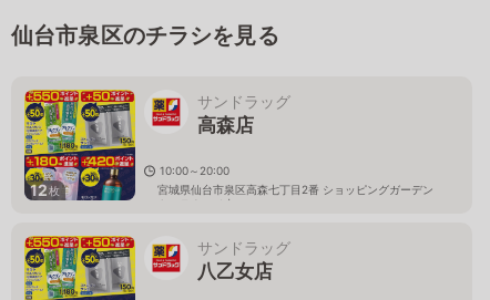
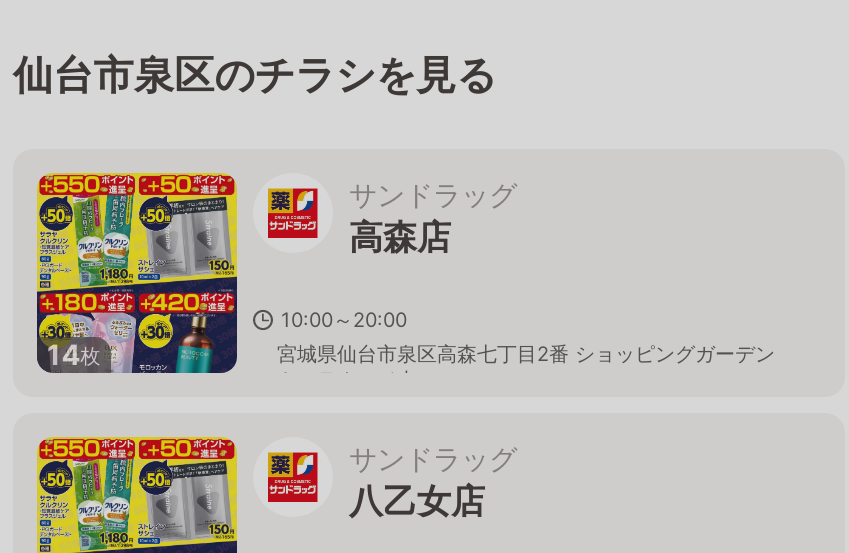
[30,180,60,199] 12枚 -> [47,337,101,371] 14枚

